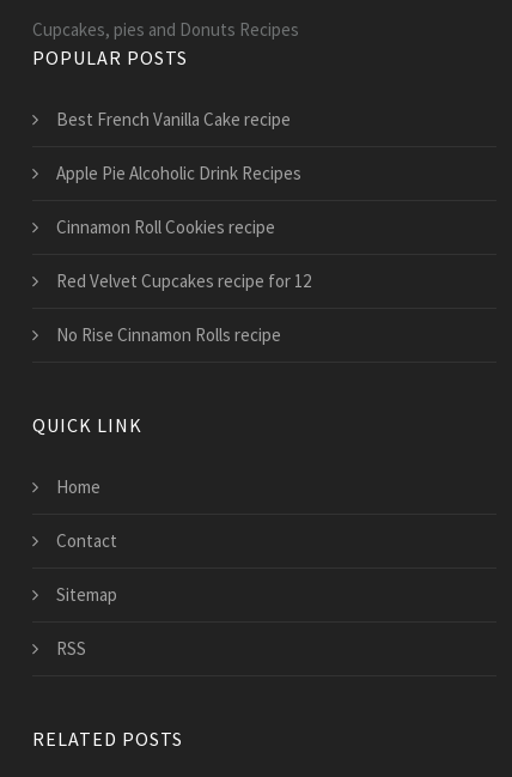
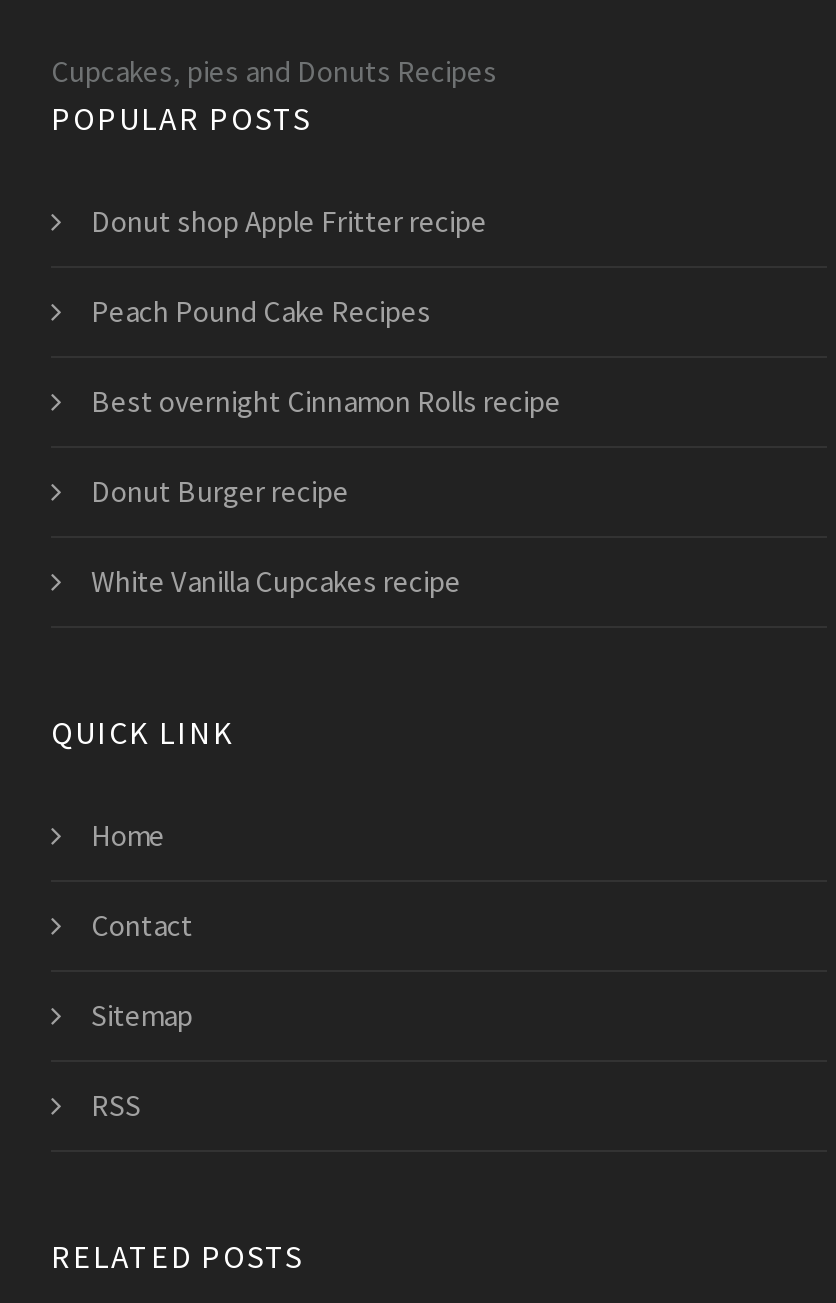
[56,108,291,131] Best French Vanilla Cake recipe -> [91,203,487,241] Donut shop Apple Fritter recipe
[56,162,301,184] Apple Pie Alcoholic Drink Recipes -> [91,293,431,331] Peach Pound Cake Recipes
[56,216,275,238] Cinnamon Roll Cookies recipe -> [91,383,561,421] Best overnight Cinnamon Rolls recipe
[56,269,311,292] Red Velvet Cupcakes recipe for 12 -> [91,473,349,511] Donut Burger recipe
[56,323,281,346] No Rise Cinnamon Rolls recipe -> [91,563,461,601] White Vanilla Cupcakes recipe

